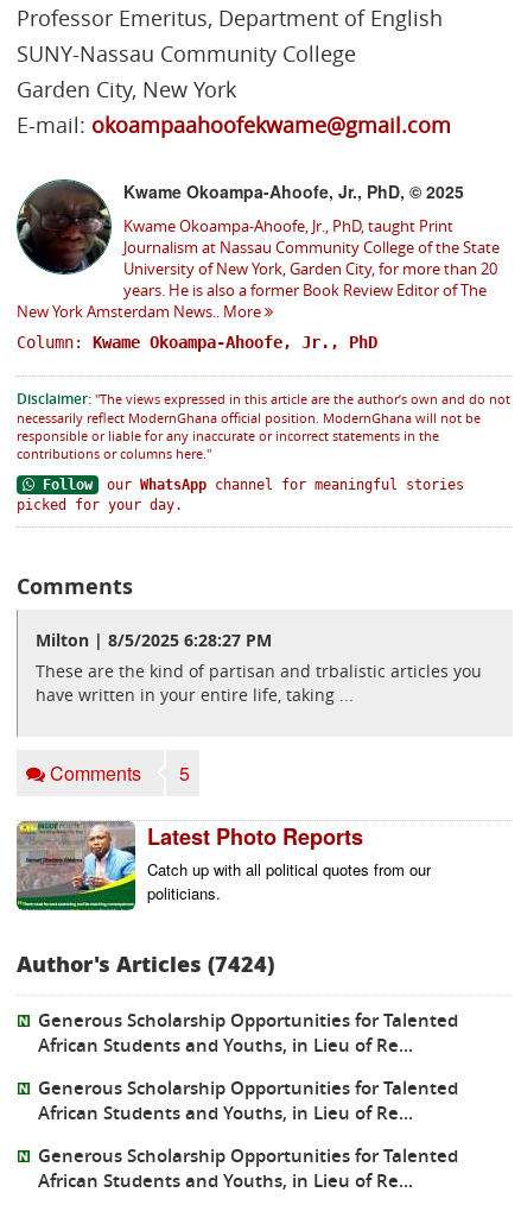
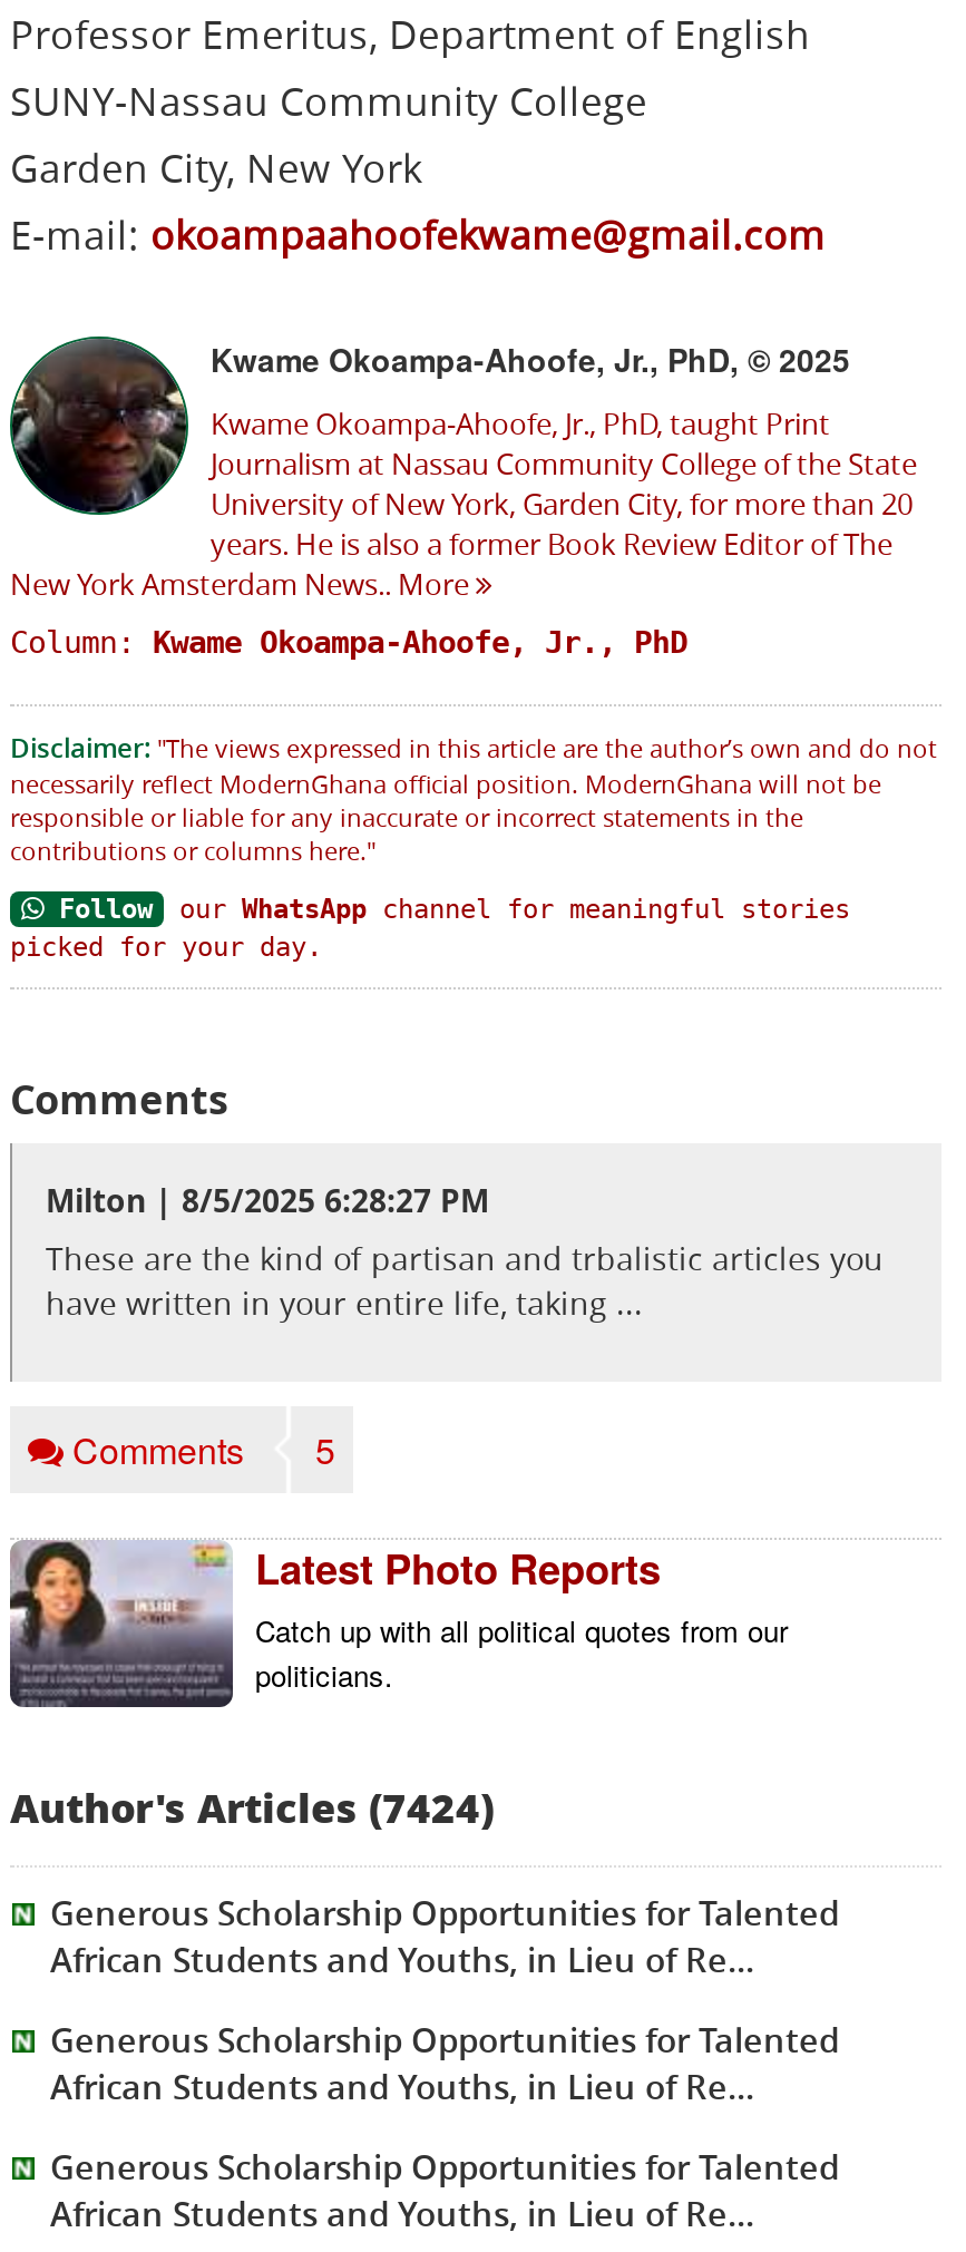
[17,821,136,911] [image] -> [10,1540,235,1709] [image]

